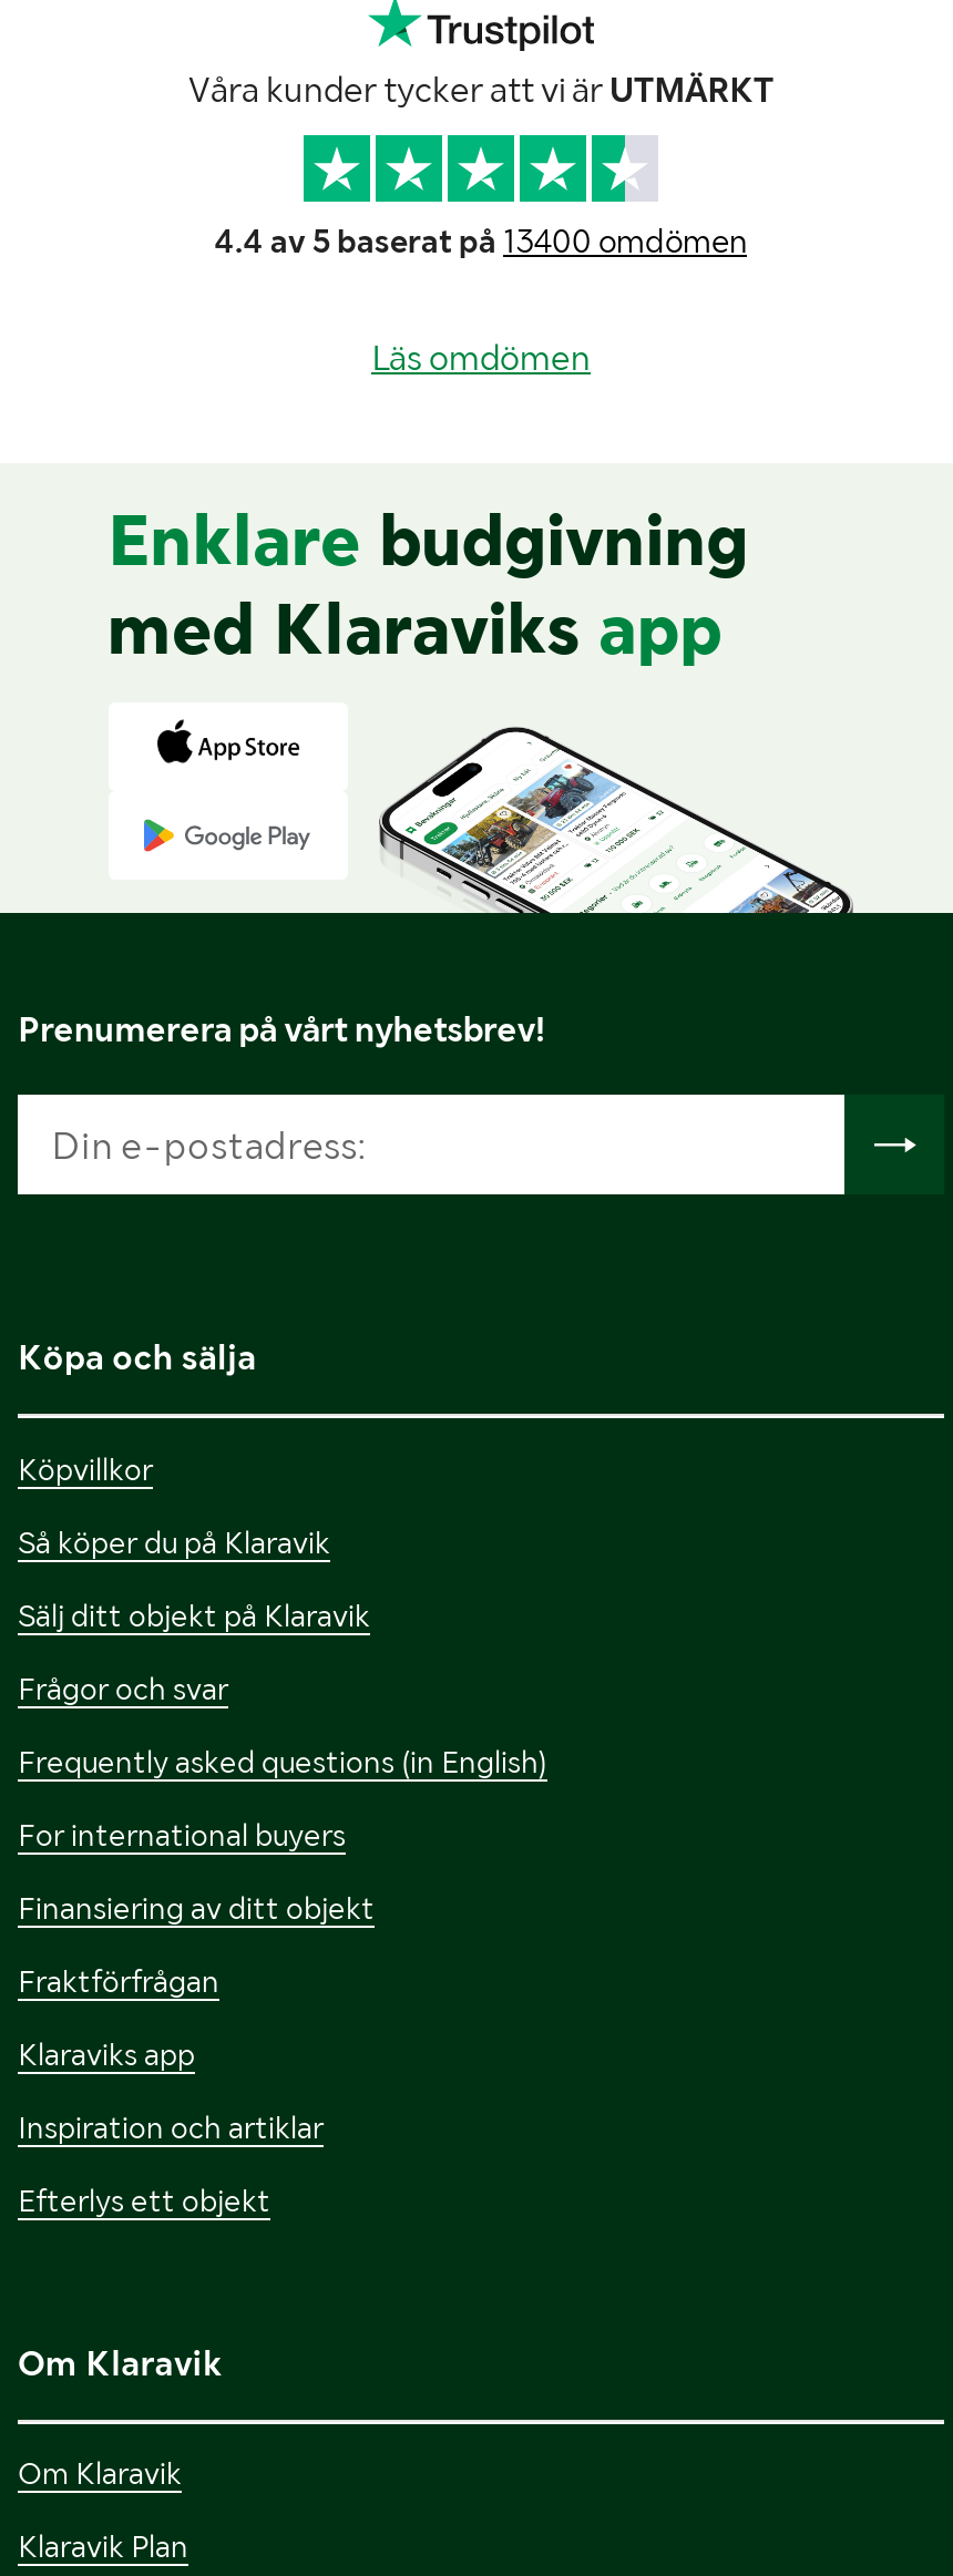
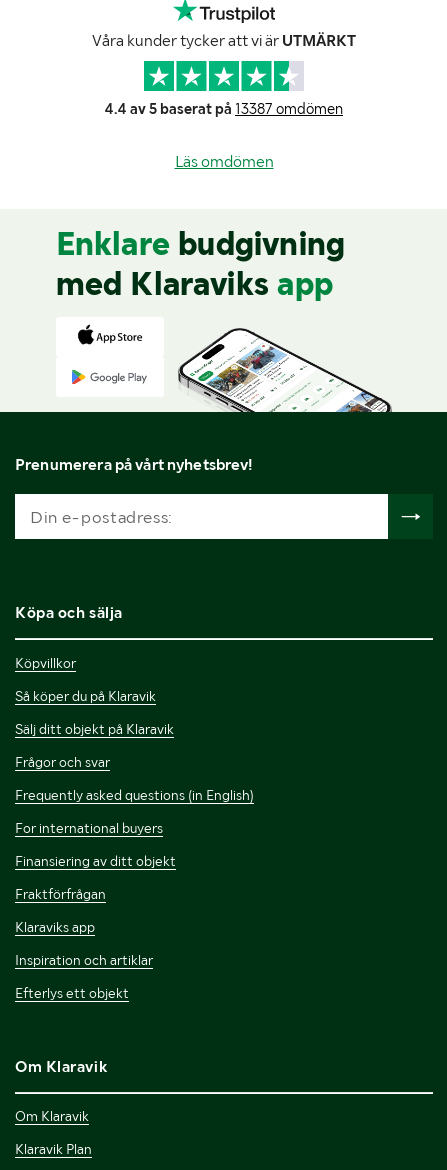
[215,222,747,262] 4.4 av 5 baserat på 13400 omdömen -> [105,100,343,118] 4.4 av 5 baserat på 13387 omdömen

